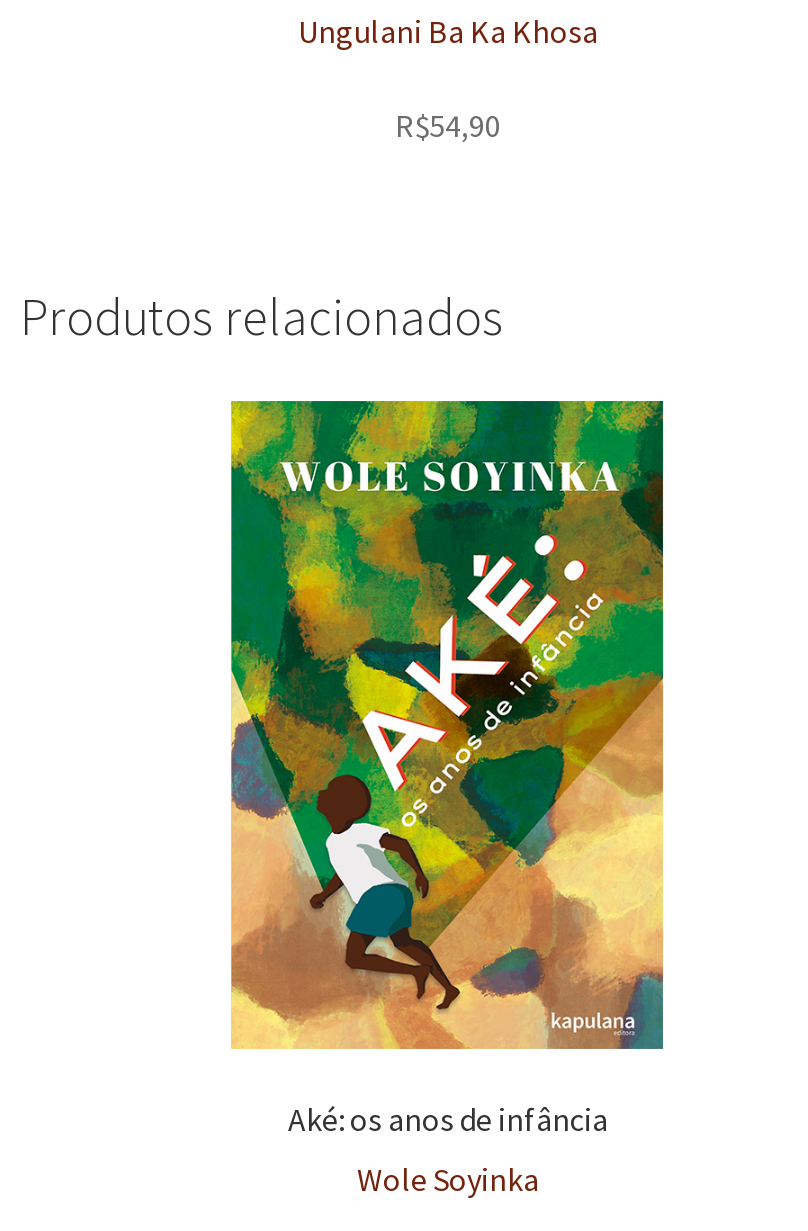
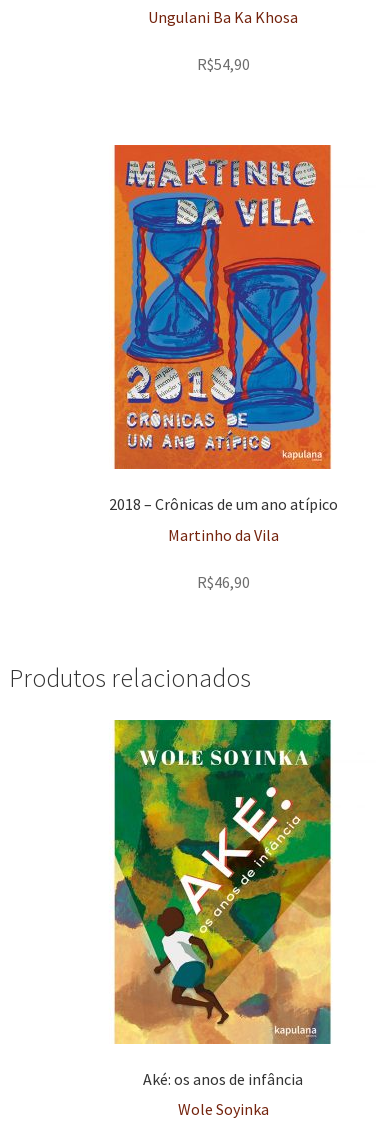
none -> [108,144,337,592] [image] | 2018 – Crônicas de um ano atípico | Martinho da Vila | R$46,90

